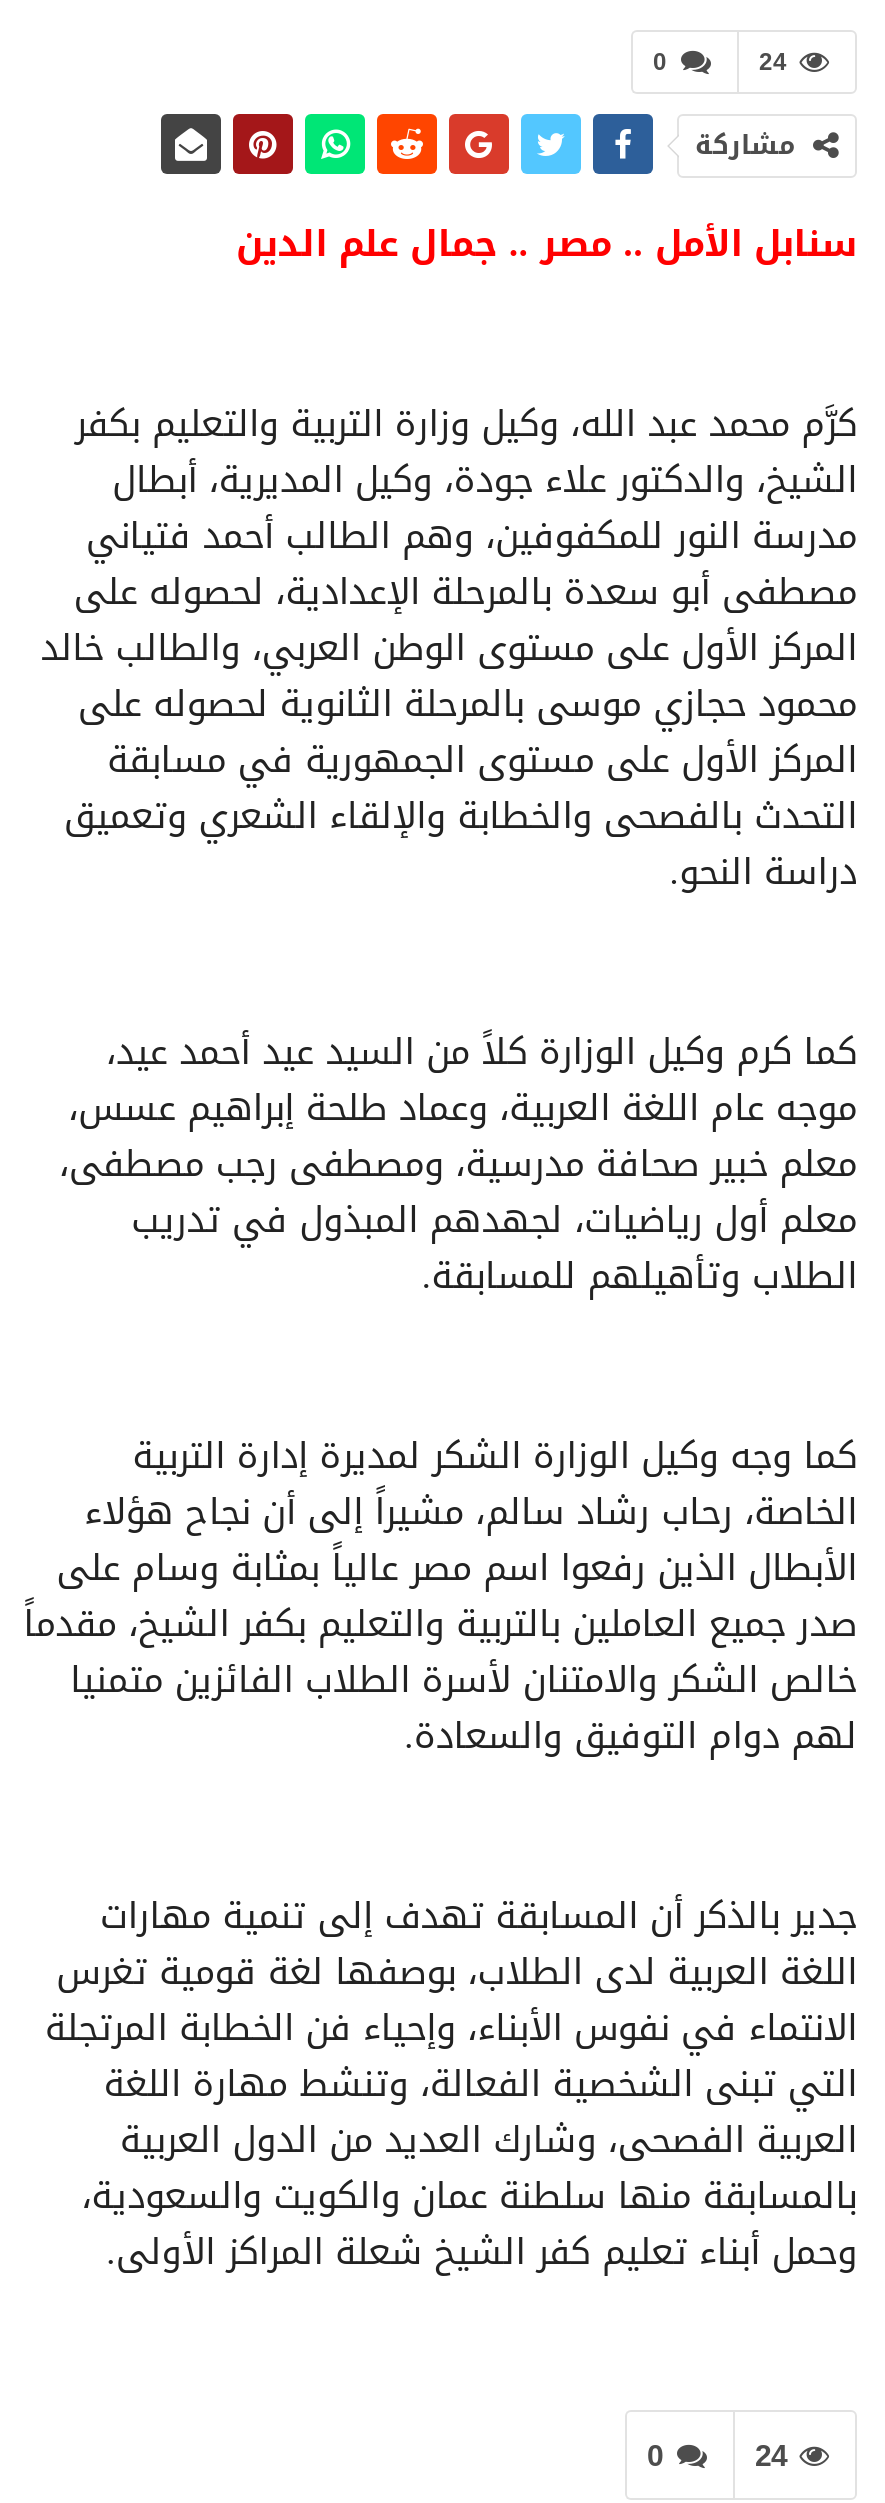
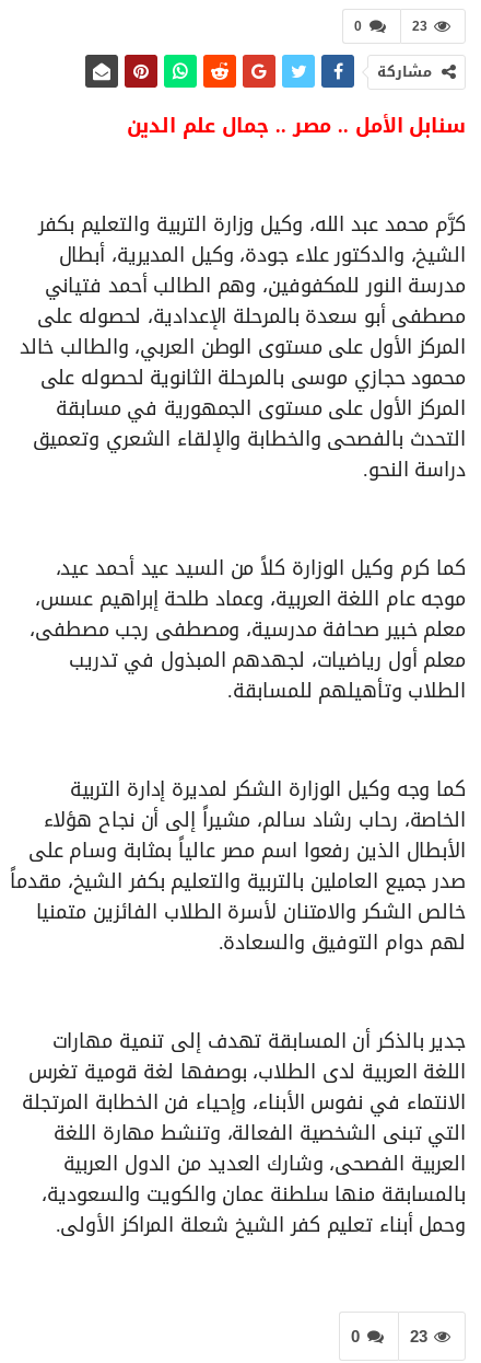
[759,47,787,75] 24 -> [412,18,427,34] 23
[755,2437,787,2471] 24 -> [410,1327,427,1345] 23

